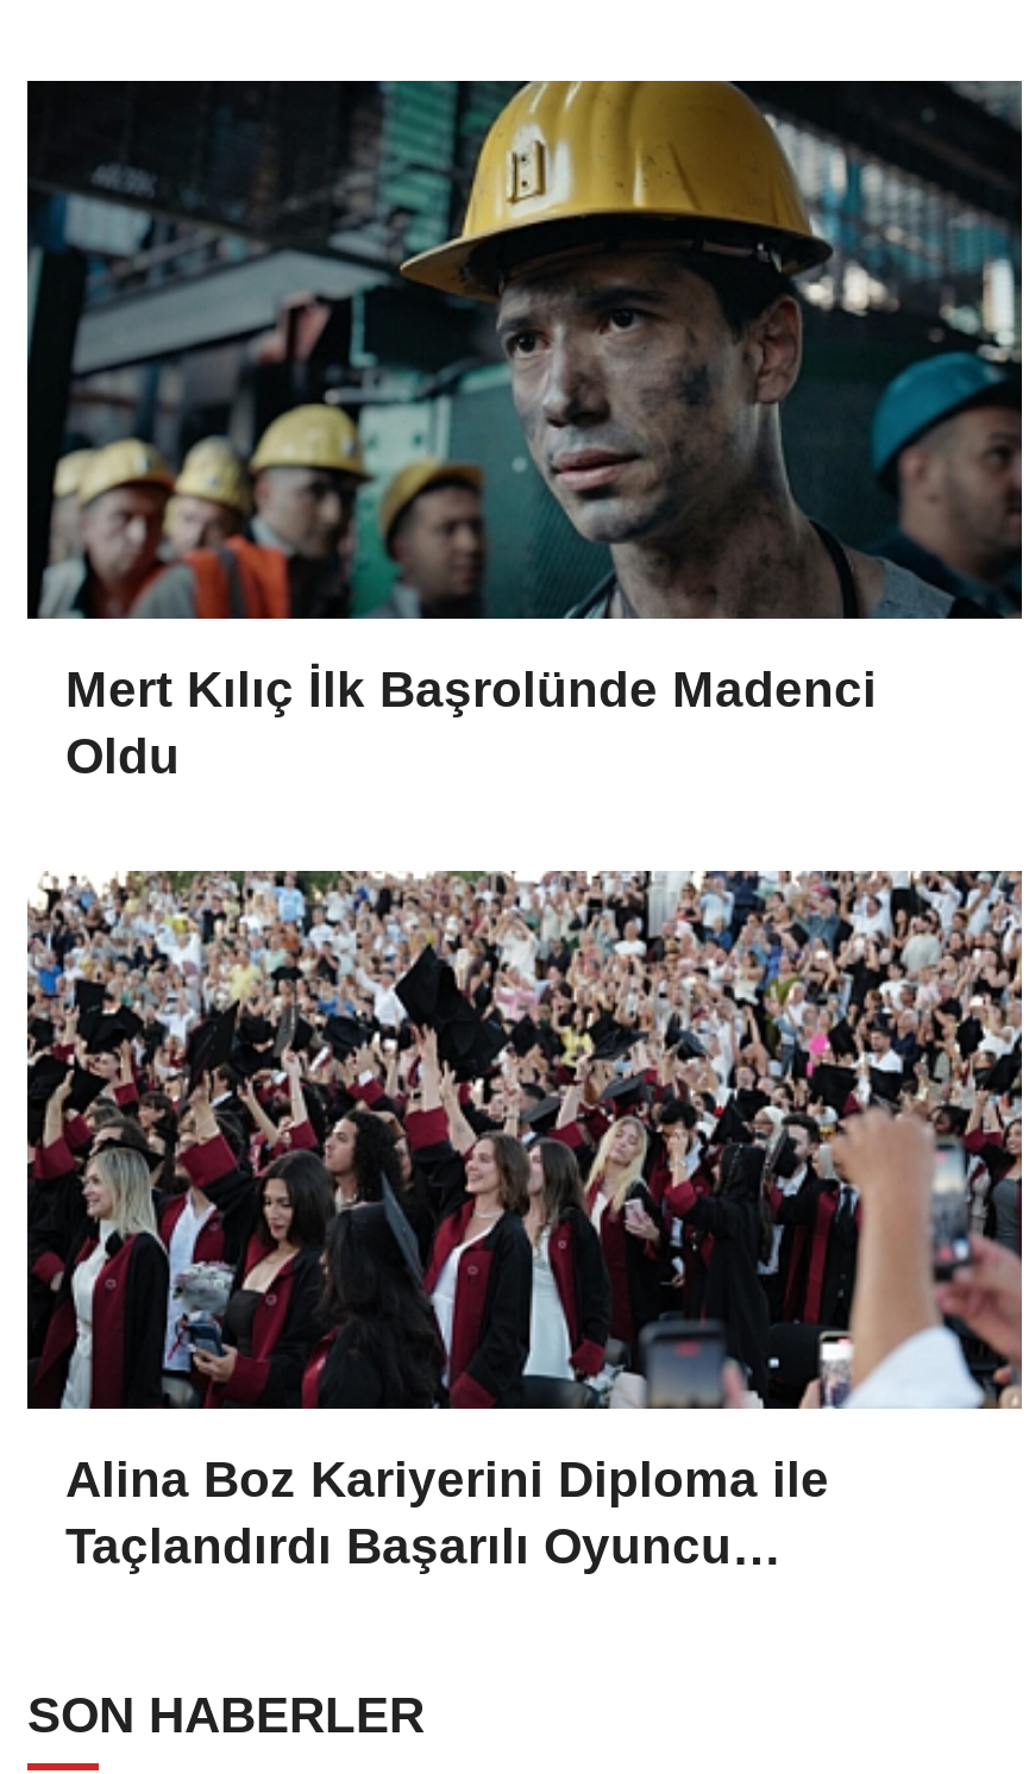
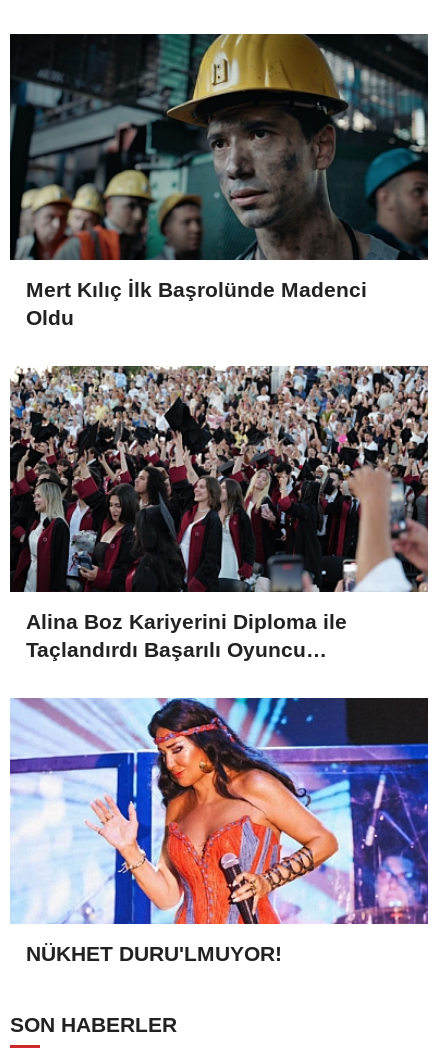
none -> [9,697,429,965] [image] | NÜKHET DURU'LMUYOR!

